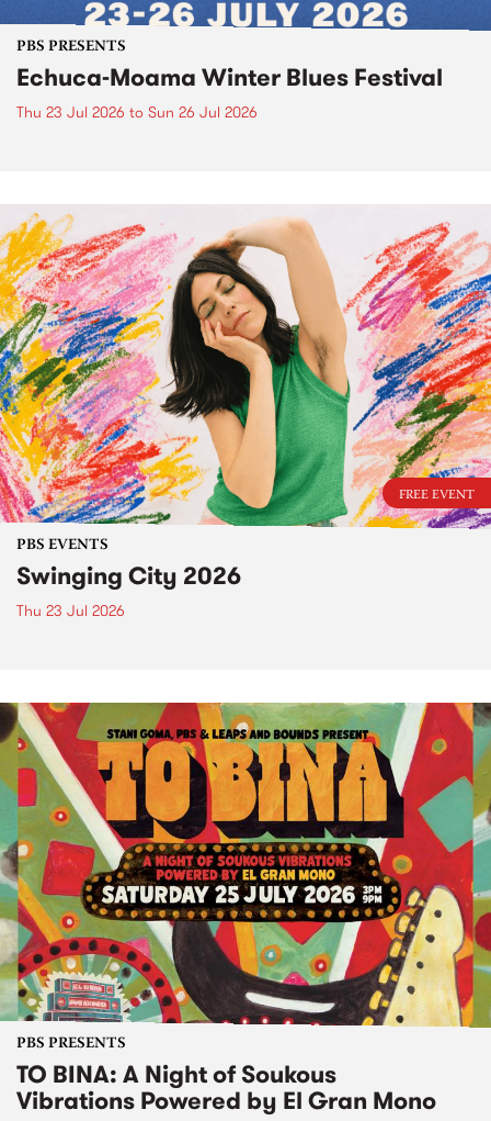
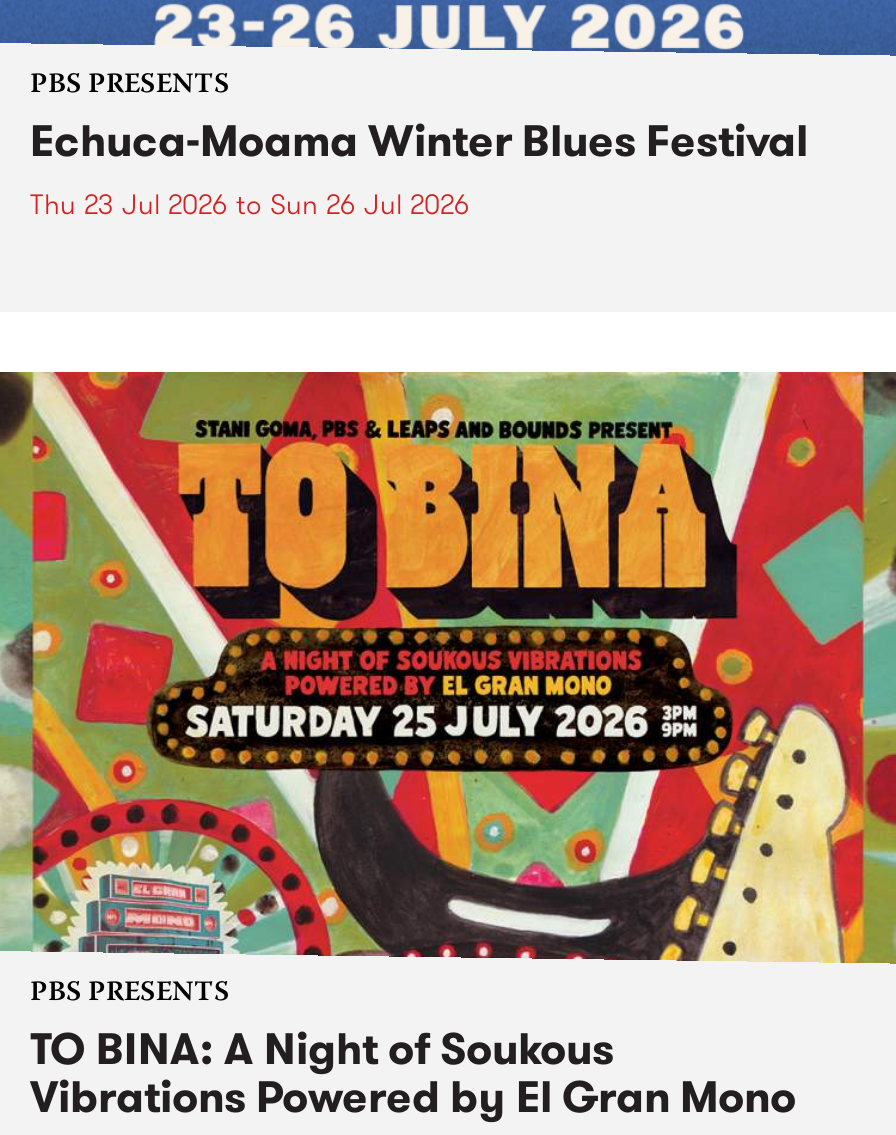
[3,204,488,621] [image] | FREE EVENT | PBS EVENTS | Swinging City 2026 | Thu 23 Jul 2026 -> none

